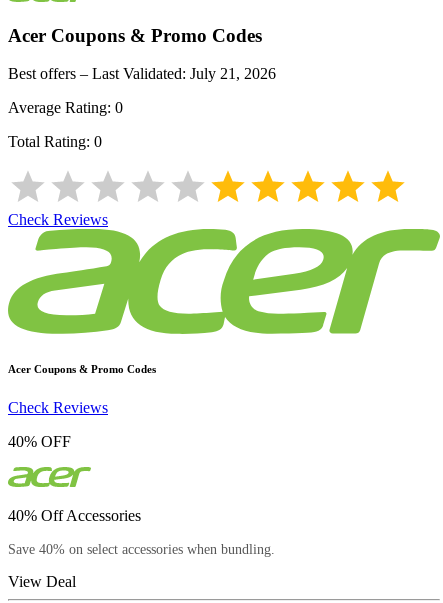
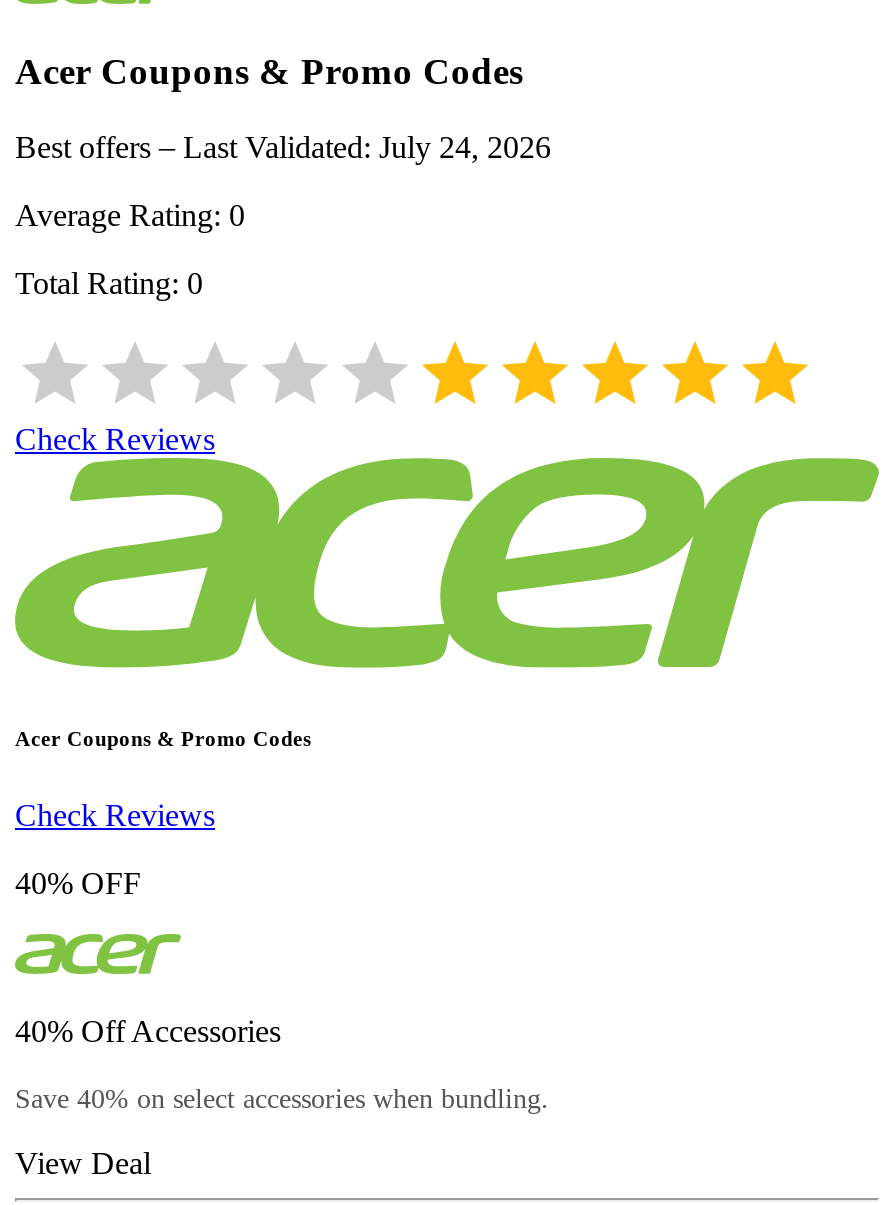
[8,65,276,82] Best offers – Last Validated: July 21, 2026 -> [15,131,551,165] Best offers – Last Validated: July 24, 2026

